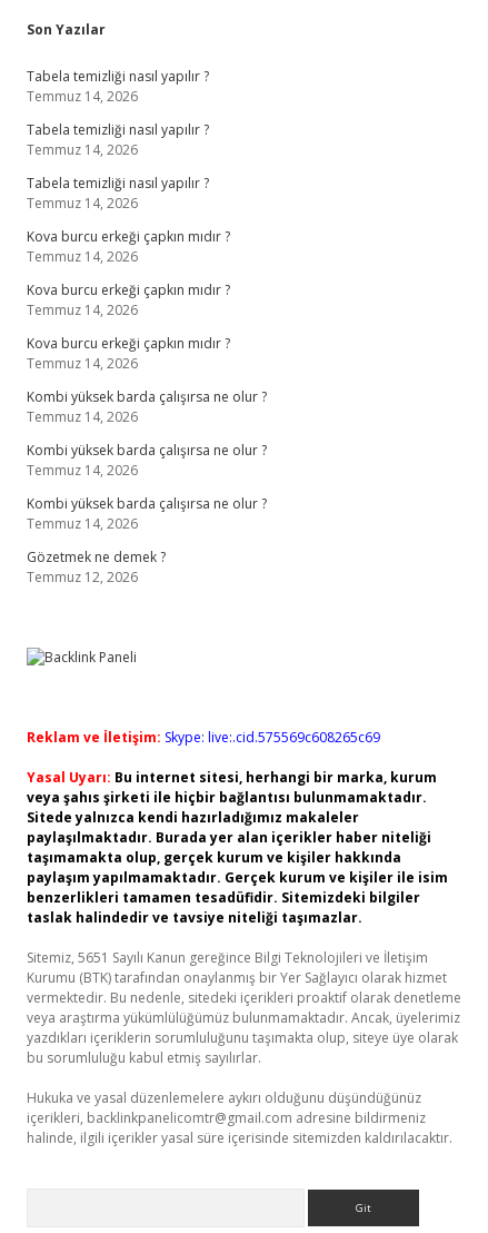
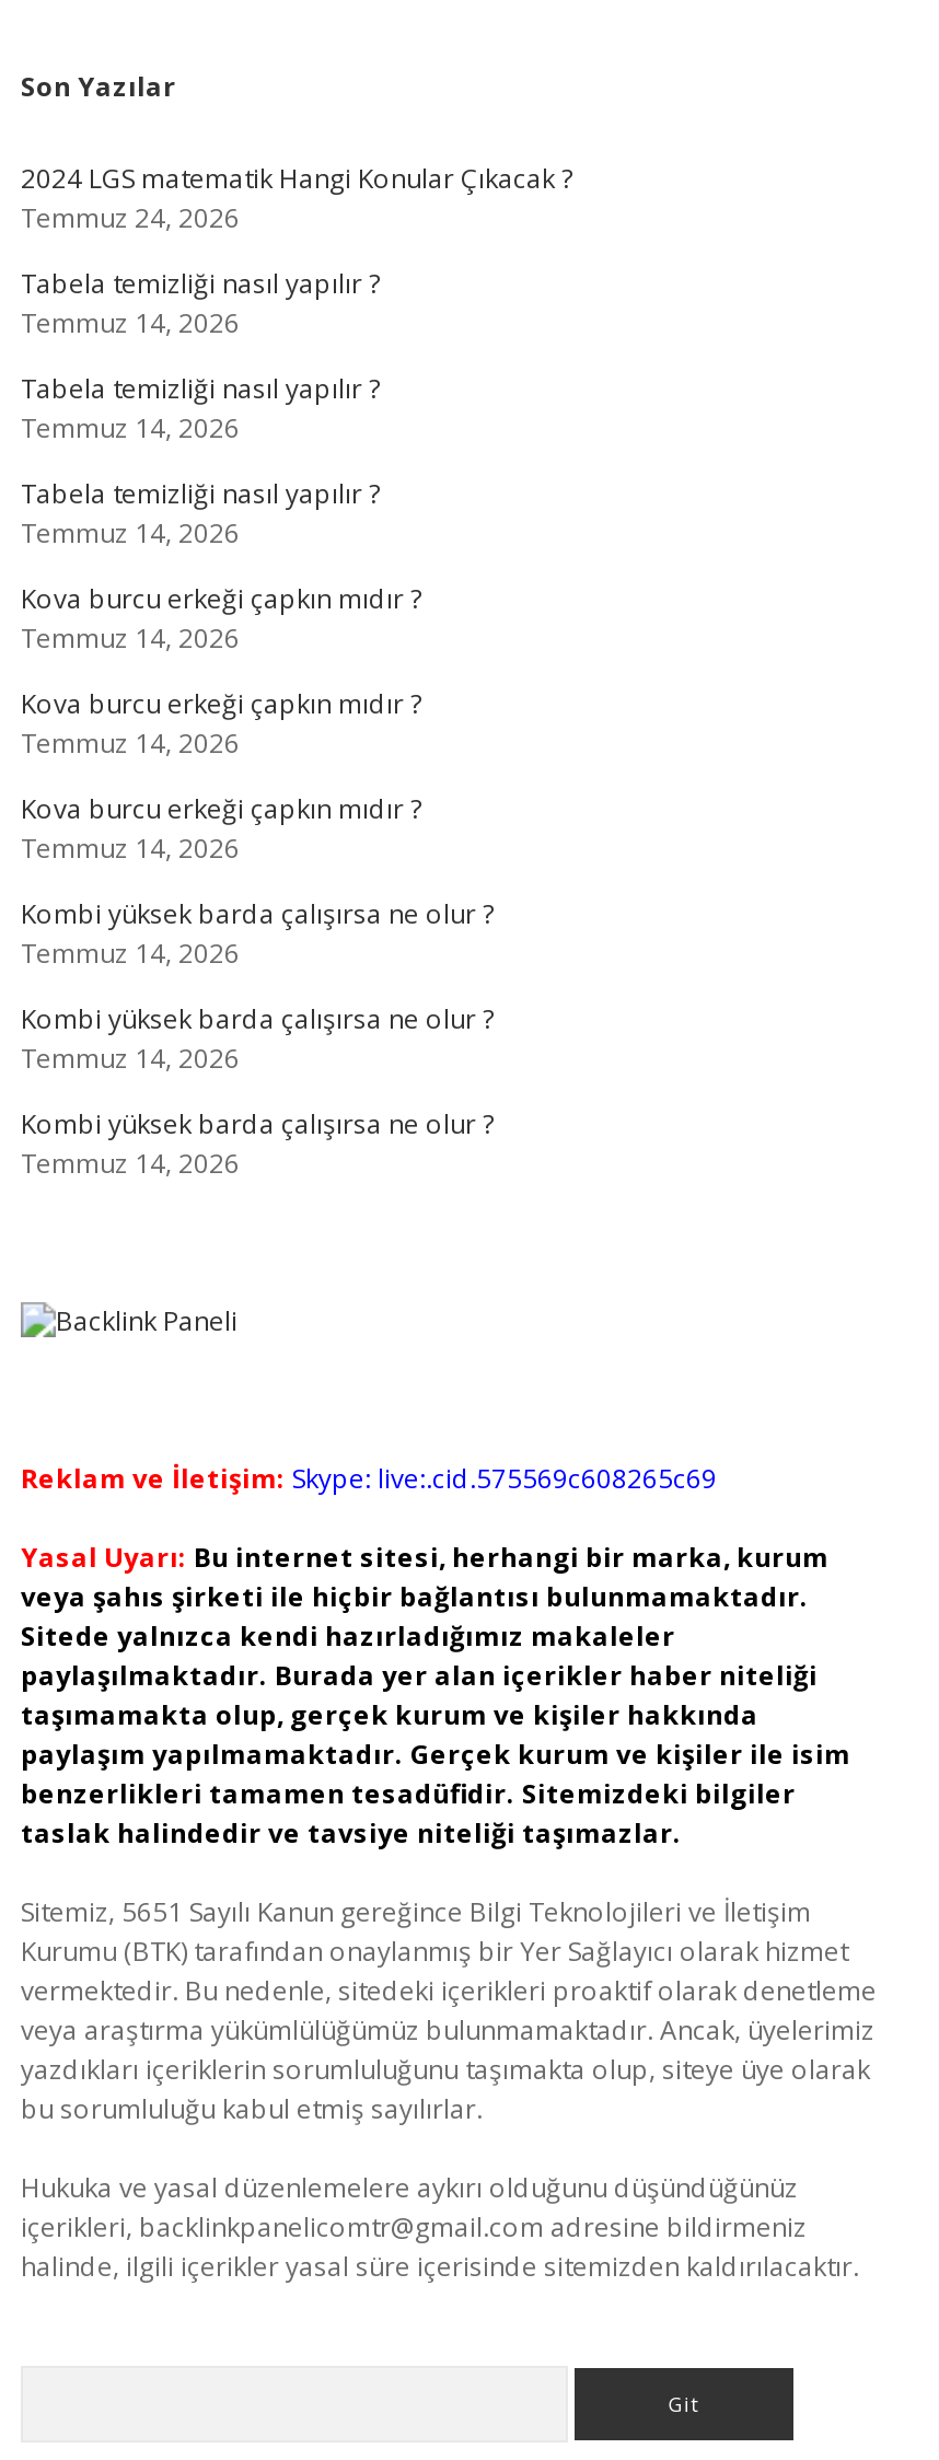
none -> [21,160,572,236] 2024 LGS matematik Hangi Konular Çıkacak ? | Temmuz 24, 2026
moved [27,67,267,533] -> [21,265,494,1182]: Tabela temizliği nasıl yapılır ? | Temmuz 14, 2026 | Tabela temizliği nasıl yapılır ? | ... | Kombi yüksek barda çalışırsa ne olur ? | Temmuz 14, 2026
[27,548,166,586] Gözetmek ne demek ? | Temmuz 12, 2026 -> none

